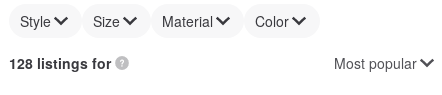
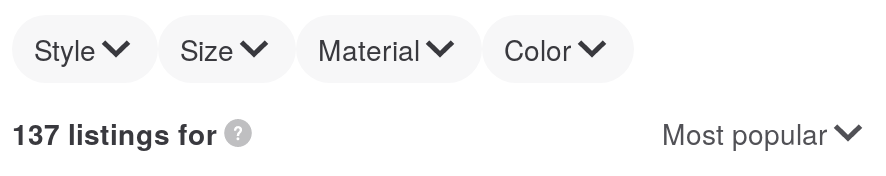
[9,53,111,73] 128 listings for -> [12,113,216,153] 137 listings for

